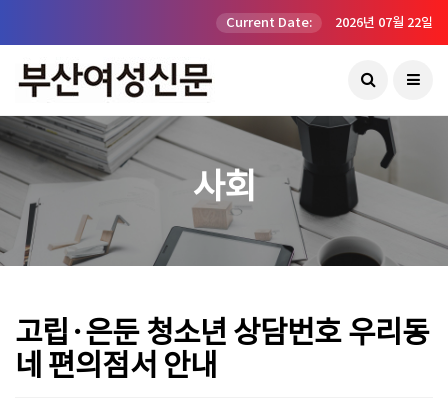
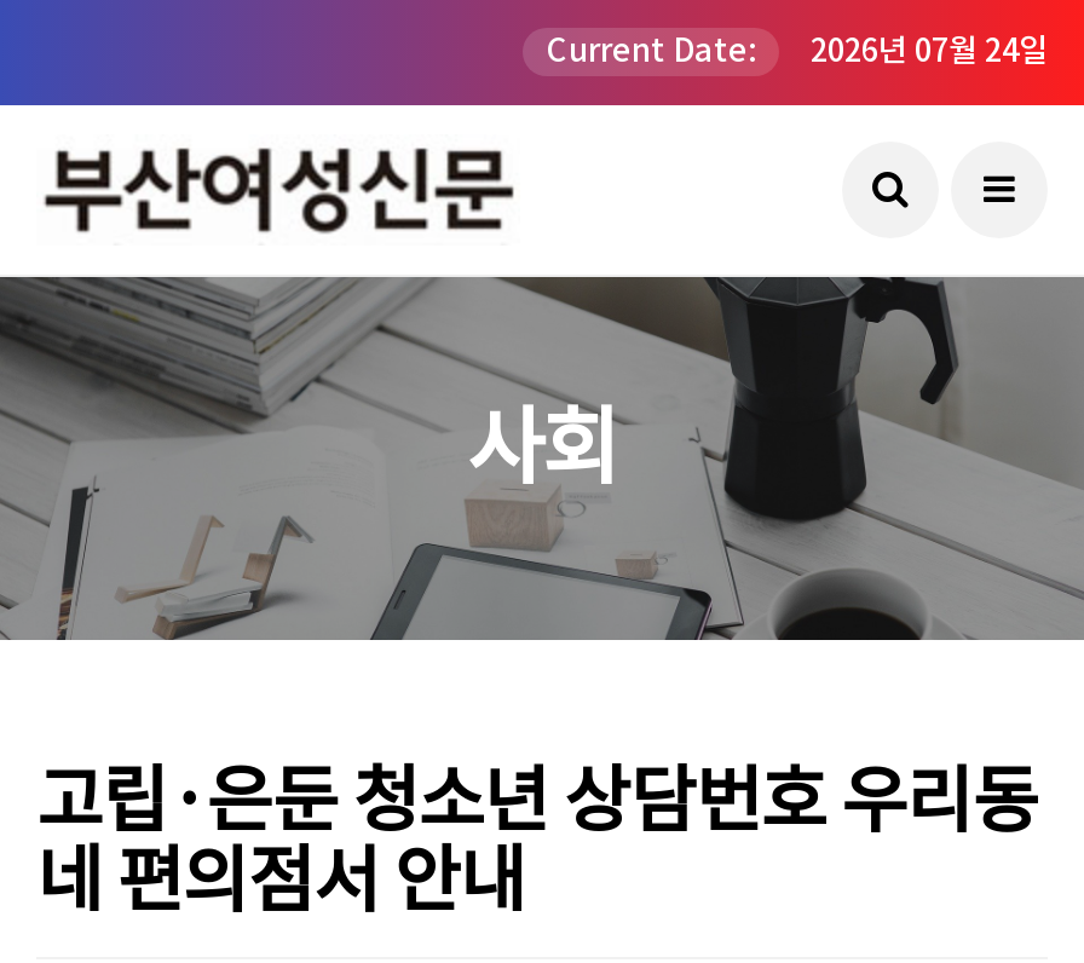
[226,14,433,31] Current Date: 2026년 07월 22일 -> [547,30,1048,71] Current Date: 2026년 07월 24일

